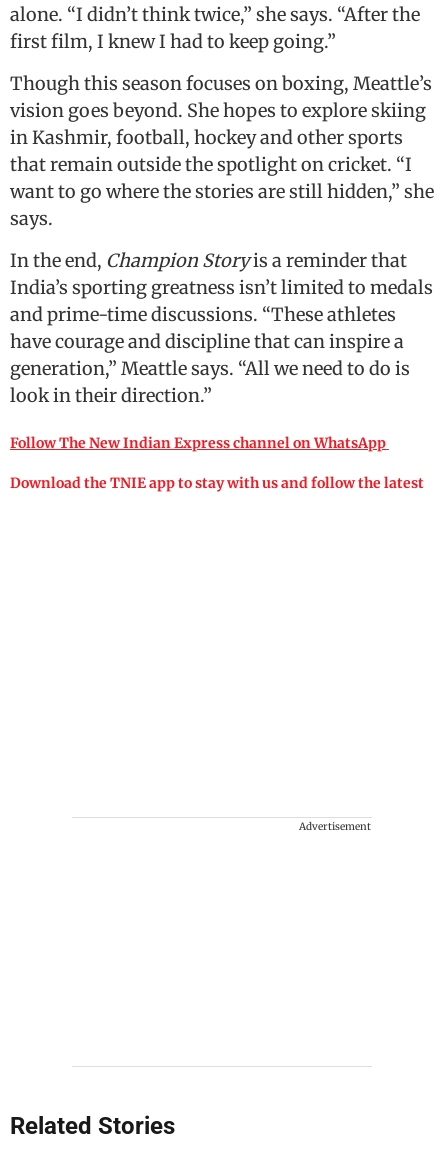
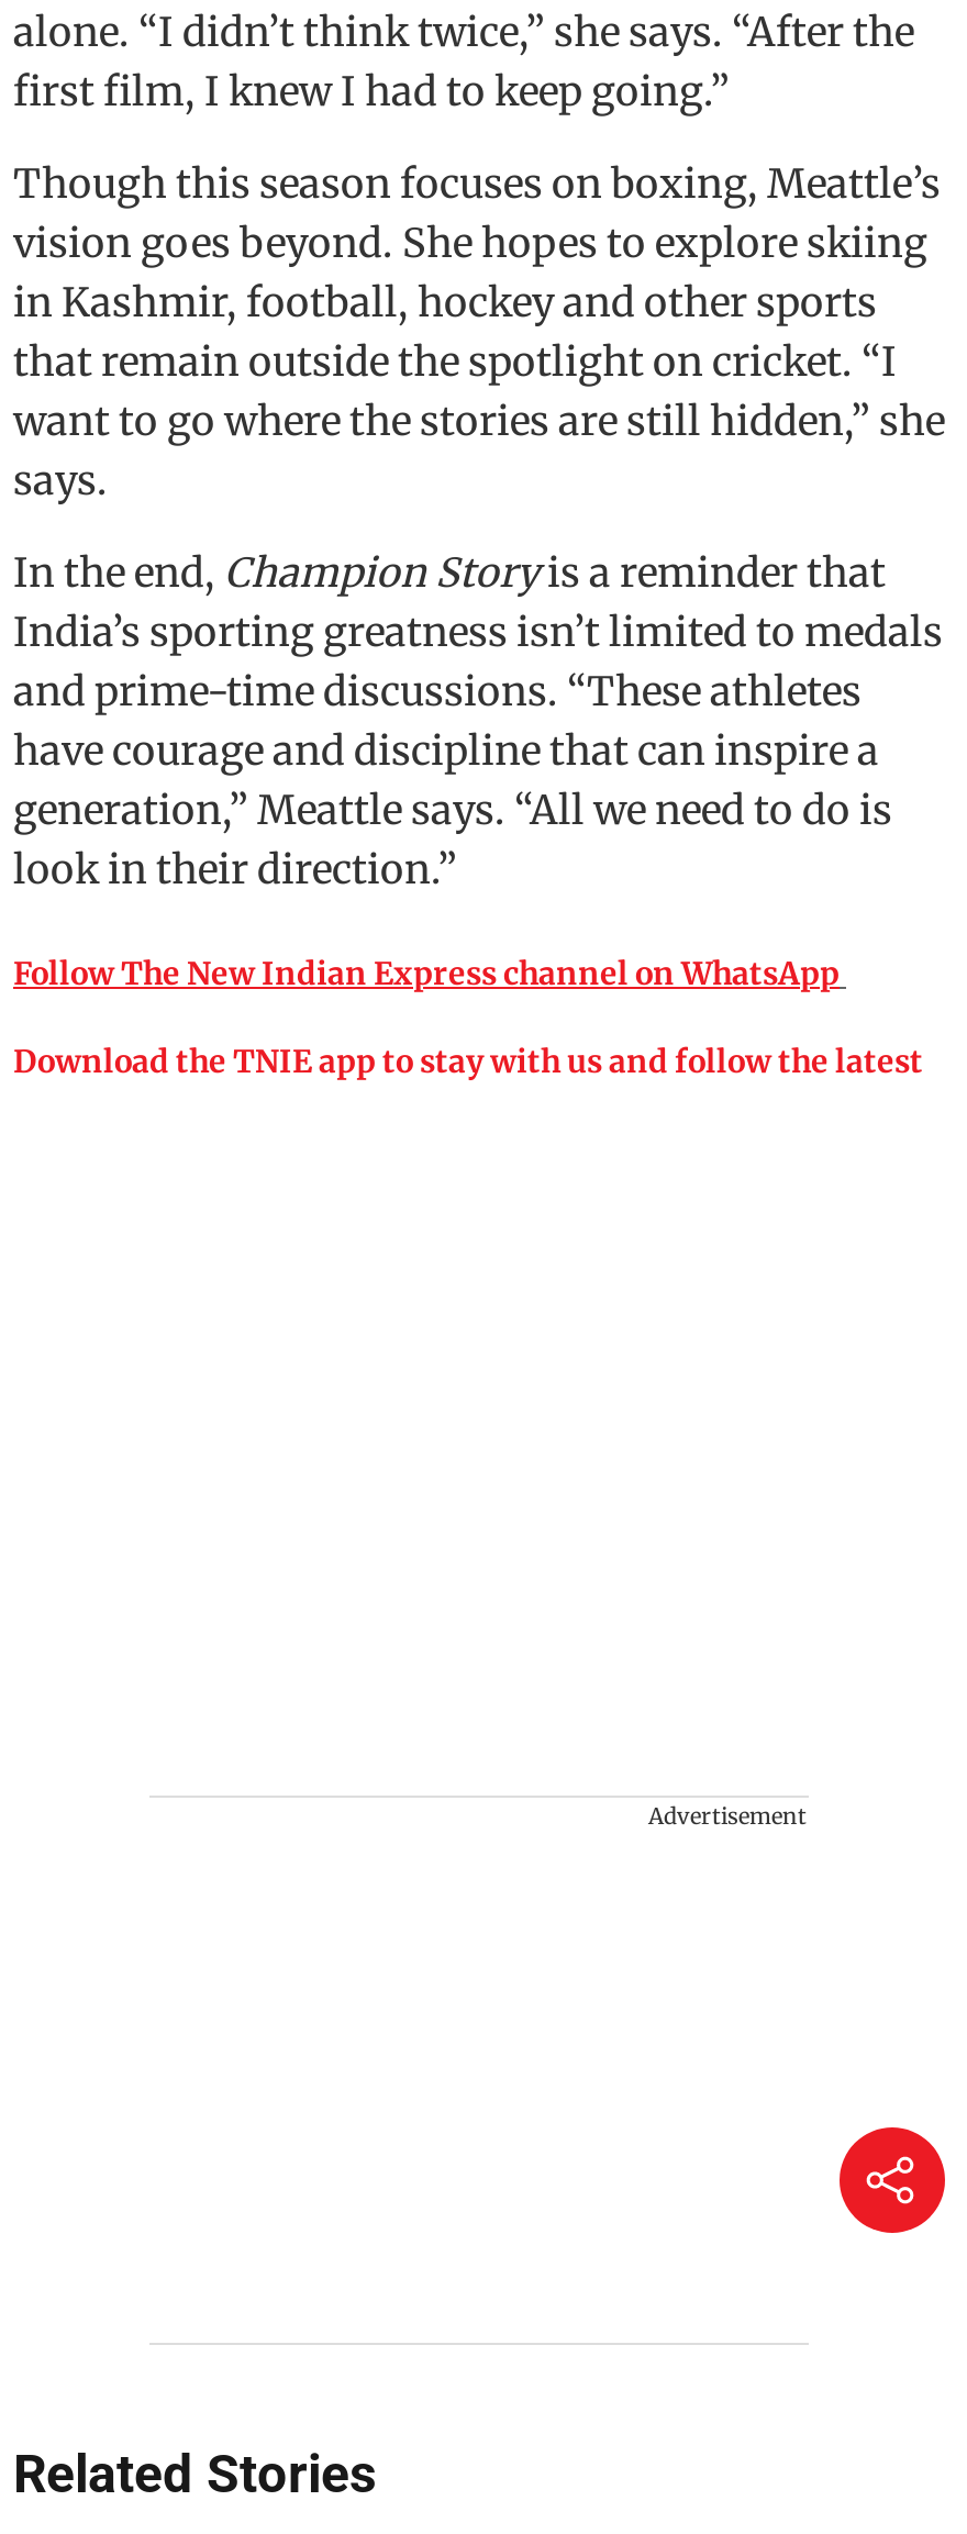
none -> [837,2125,947,2235] [image]

